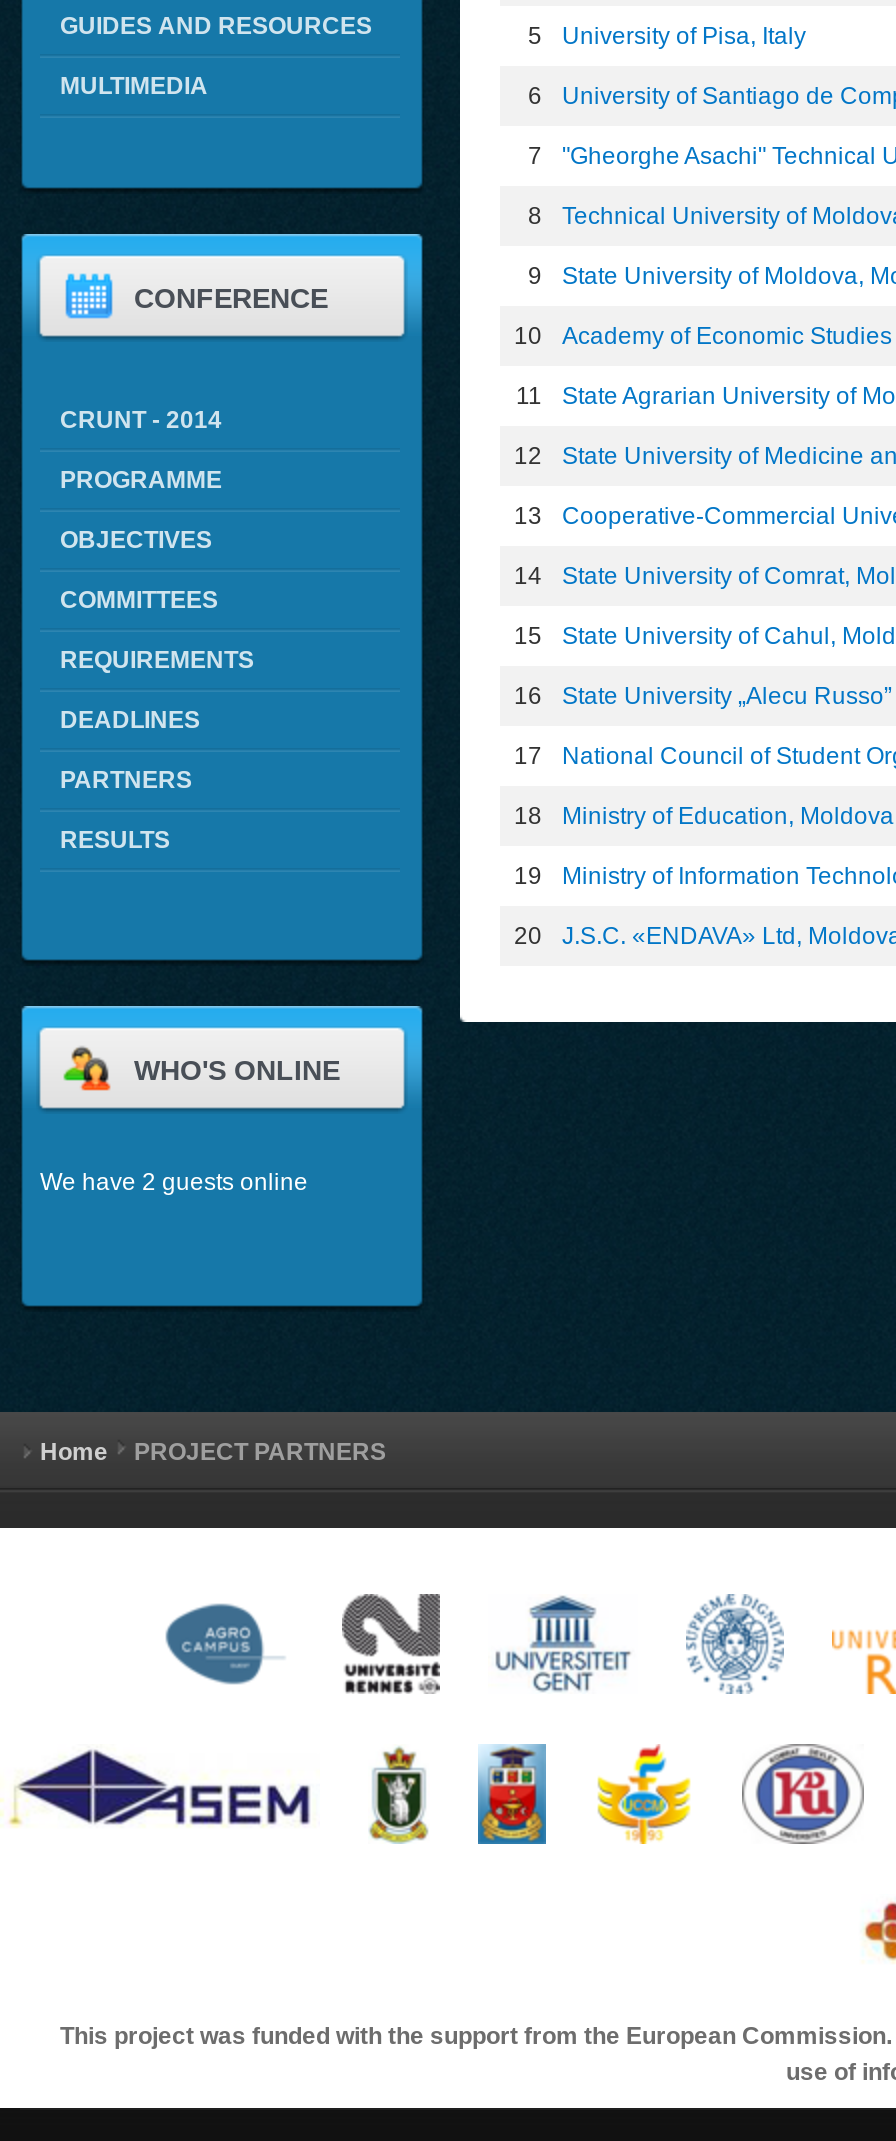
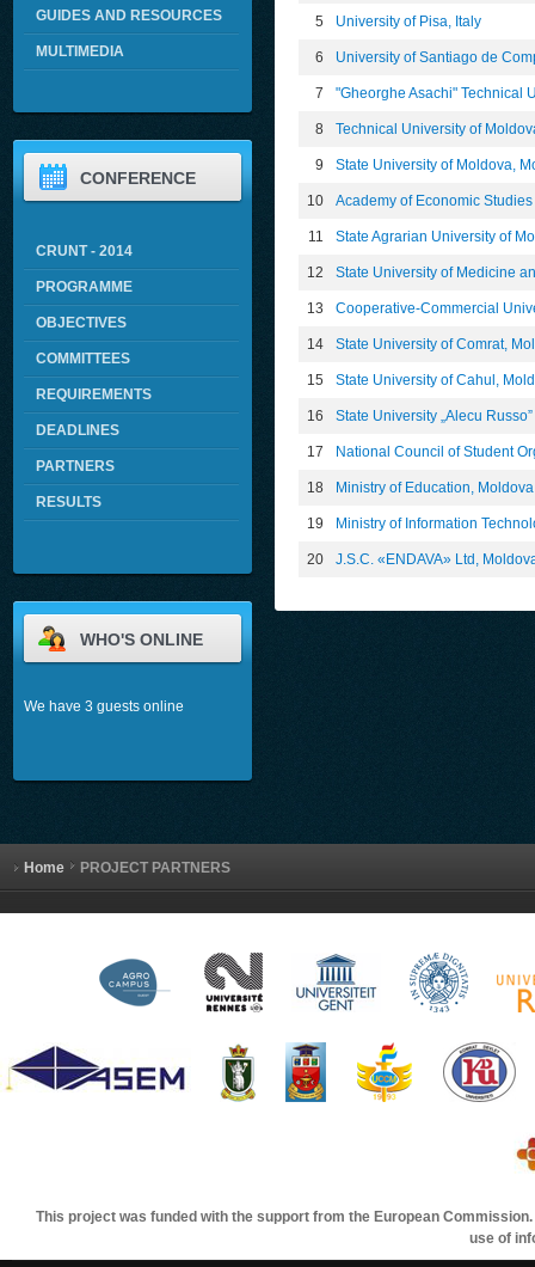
[40,1168,308,1196] We have 2 guests online -> [24,698,184,715] We have 3 guests online

